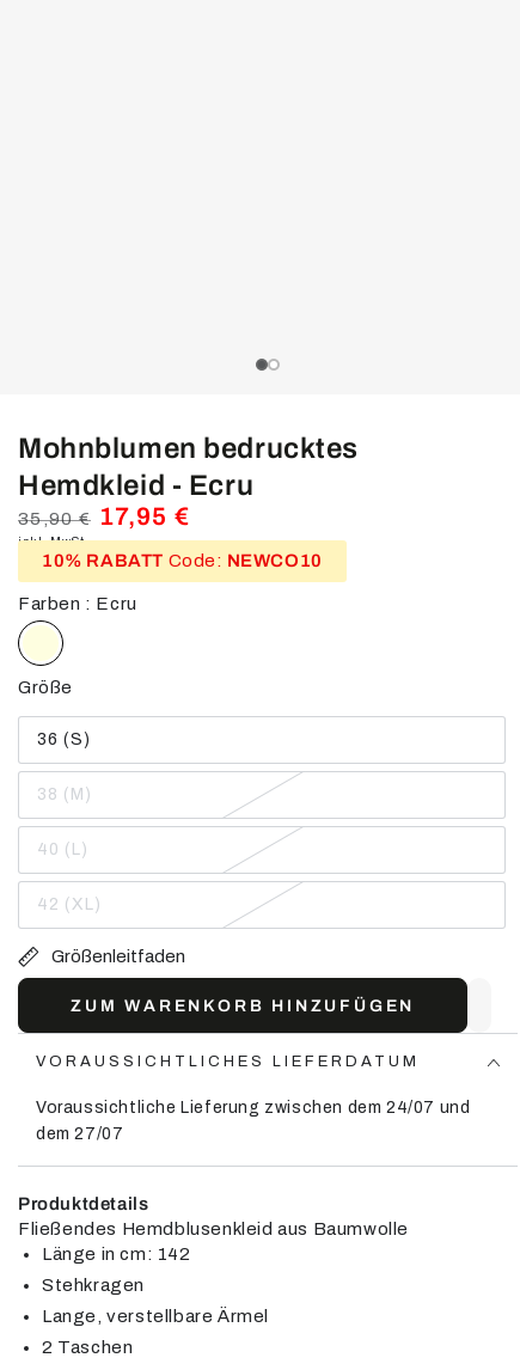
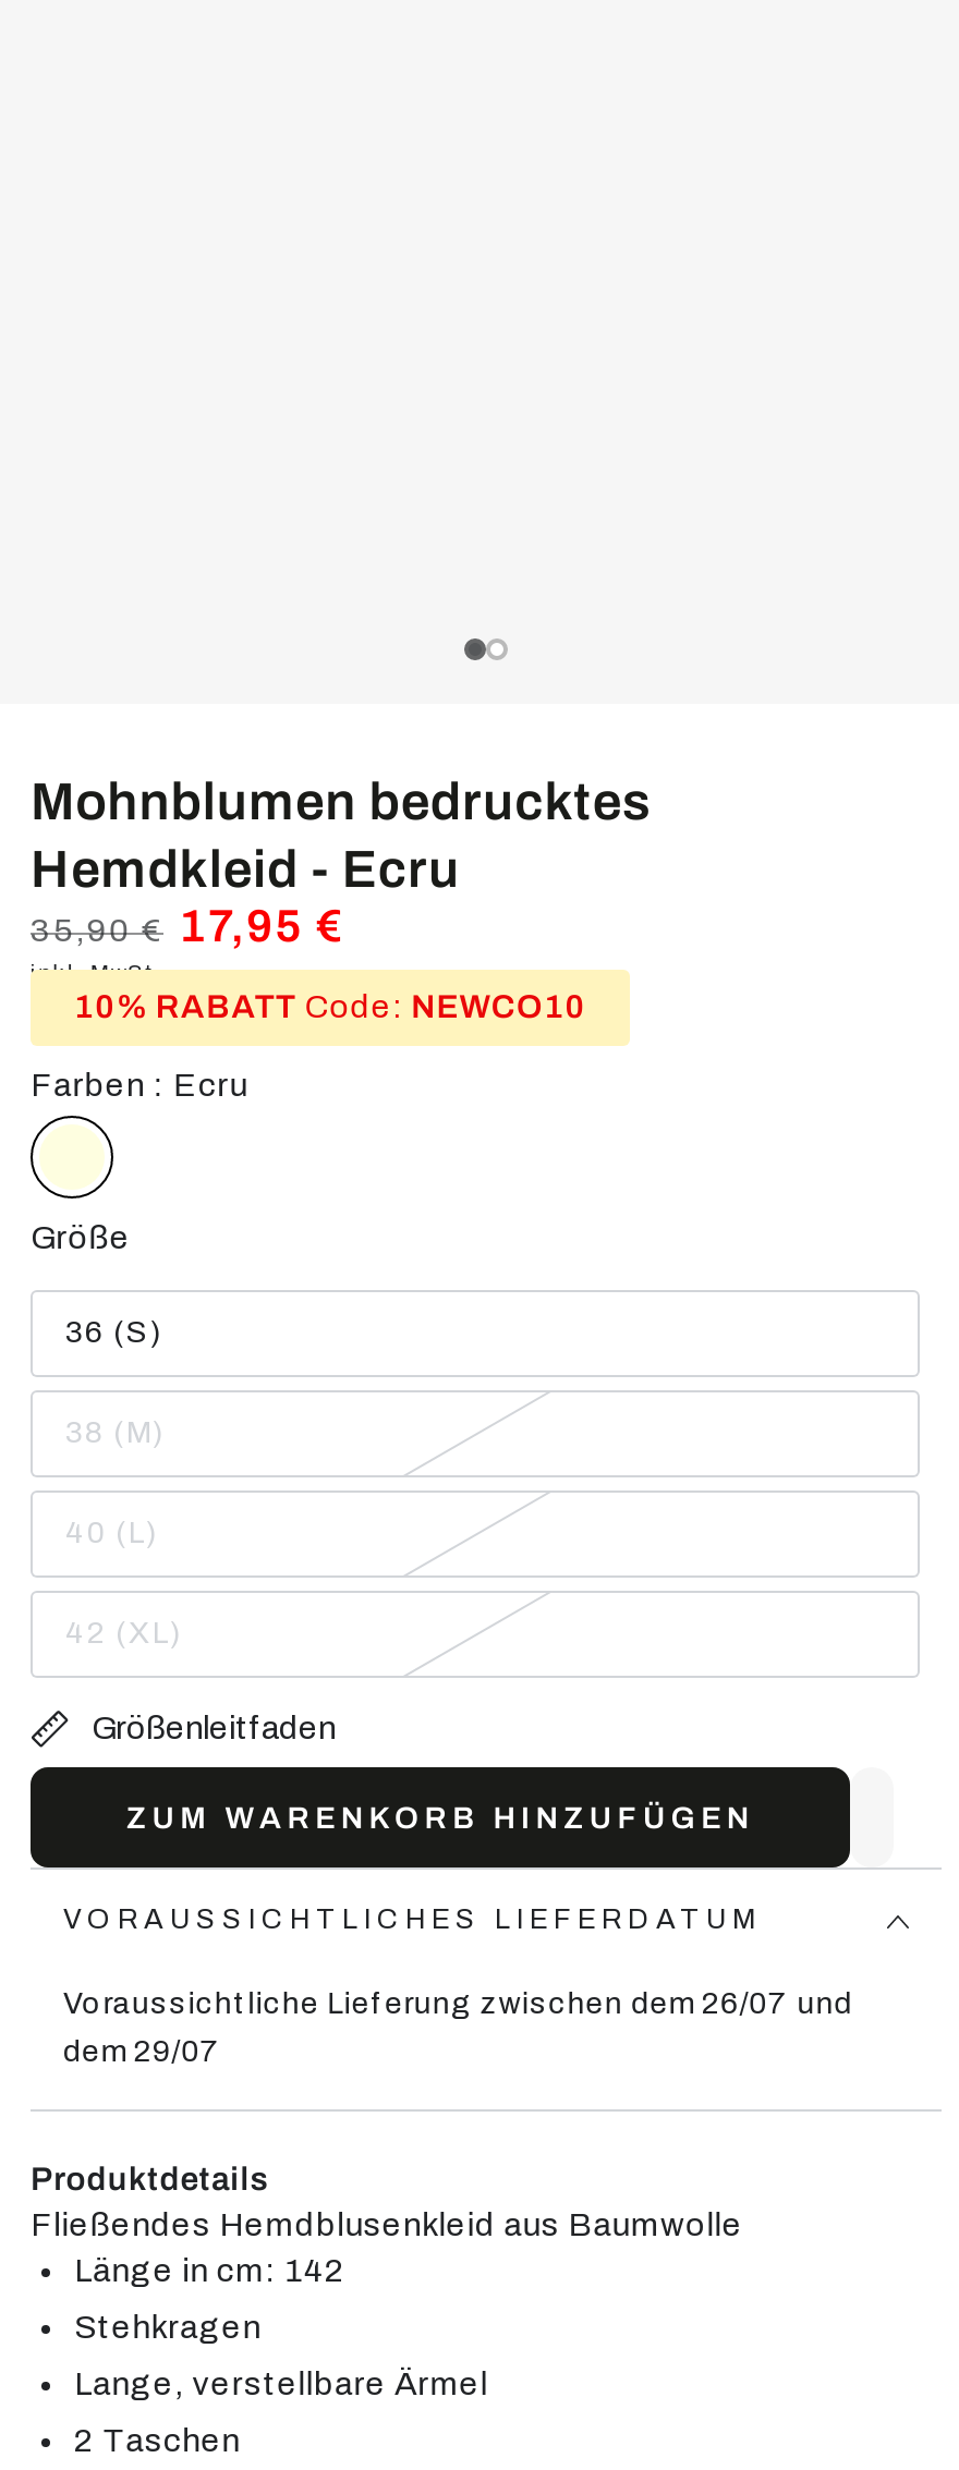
[36,1099,470,1117] Voraussichtliche Lieferung zwischen dem 24/07 und -> [63,1988,853,2020] Voraussichtliche Lieferung zwischen dem 26/07 und
[36,1125,124,1143] dem 27/07 -> [63,2036,221,2068] dem 29/07

